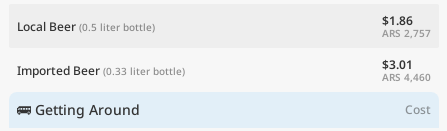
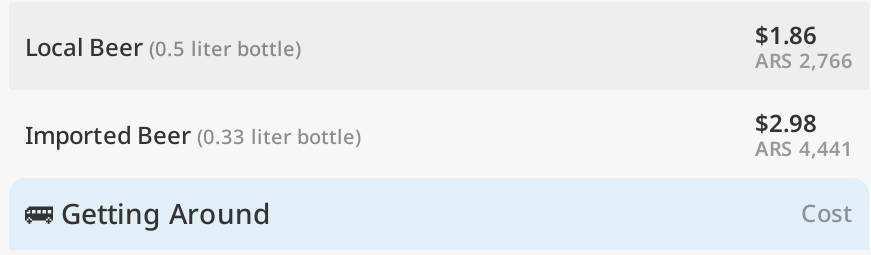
[382,25,431,39] ARS 2,757 -> [755,45,853,73] ARS 2,766
[382,55,413,72] $3.01 -> [755,105,817,139] $2.98
[382,69,431,83] ARS 4,460 -> [755,133,853,161] ARS 4,441

